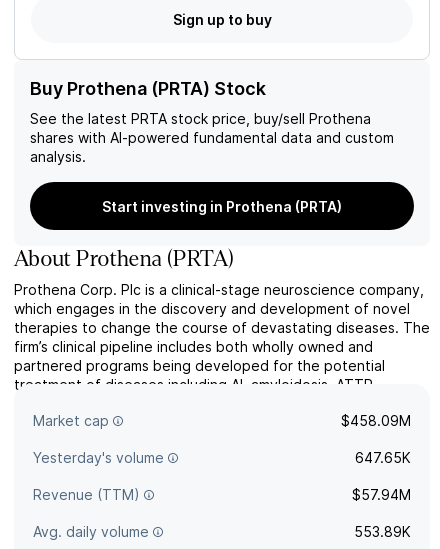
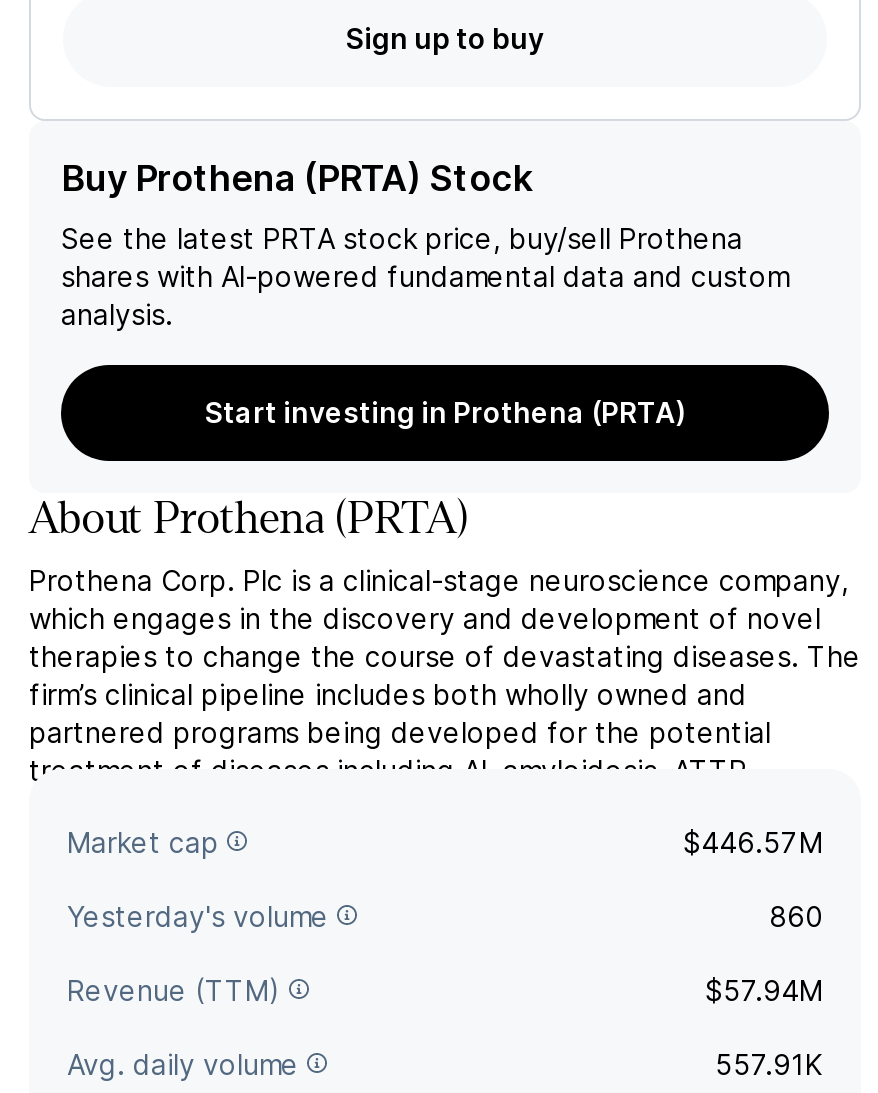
[341,412,411,429] $458.09M -> [683,824,823,858] $446.57M
[355,449,411,466] 647.65K -> [769,898,823,932] 860
[354,523,411,540] 553.89K -> [715,1046,823,1080] 557.91K

